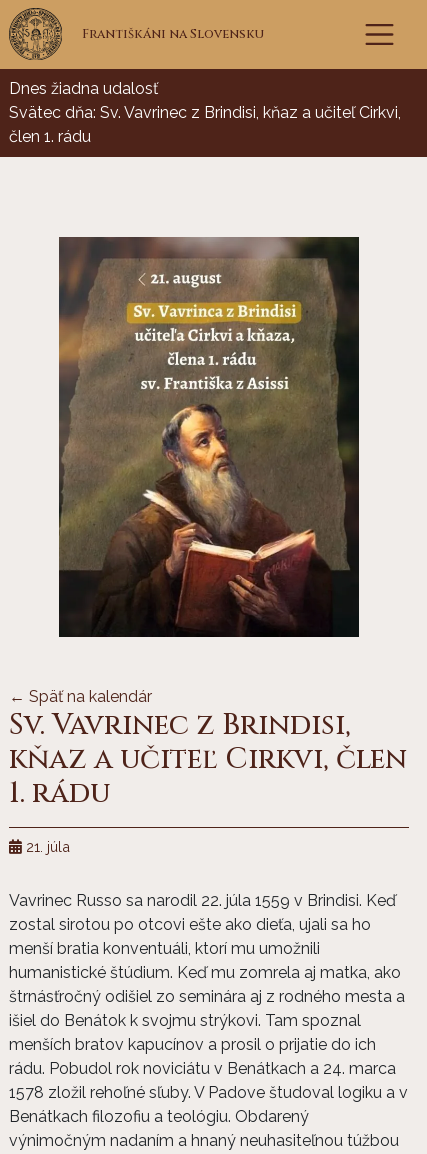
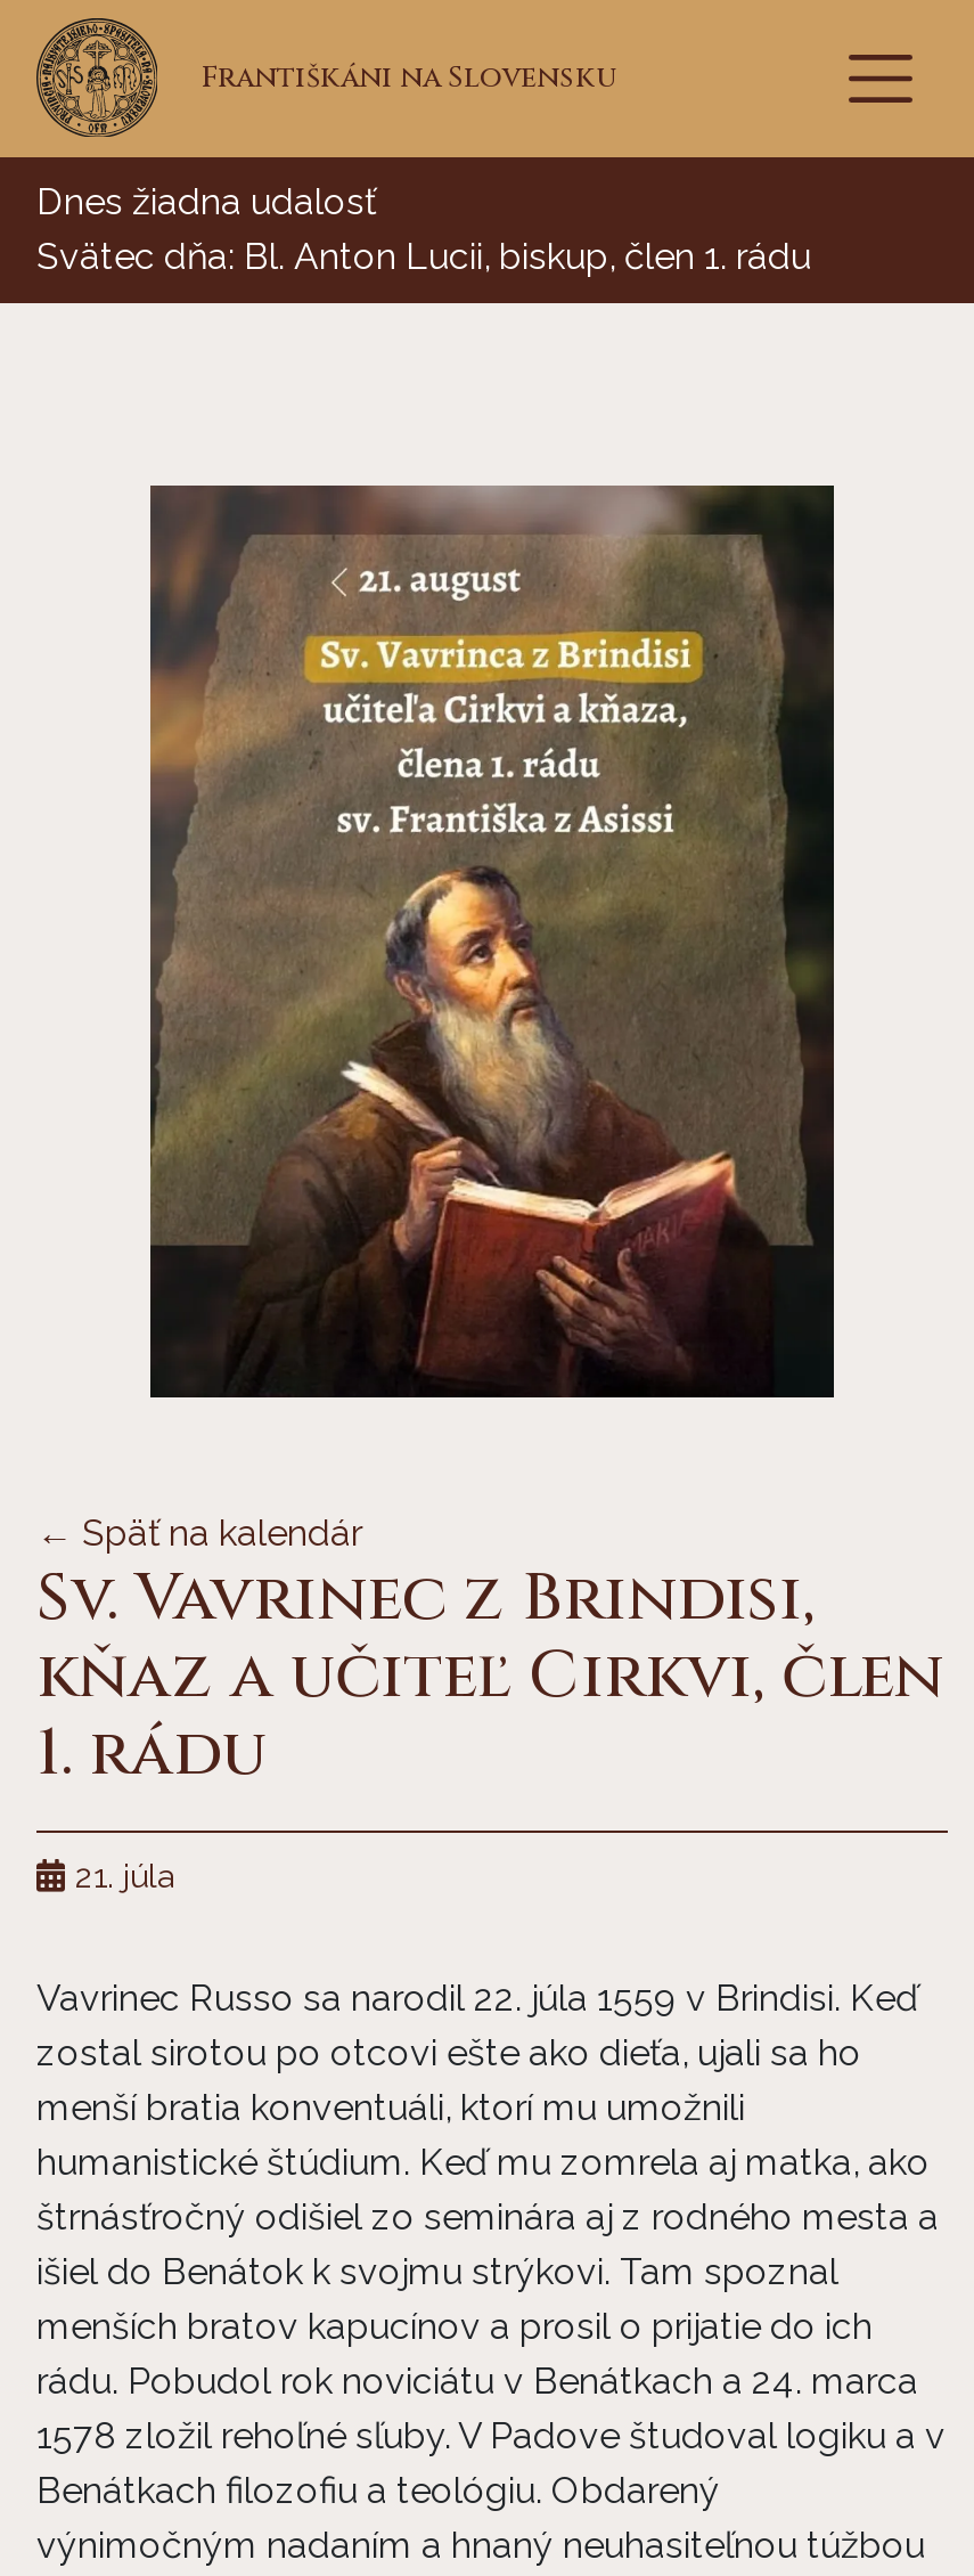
[9,103,401,146] Svätec dňa: Sv. Vavrinec z Brindisi, kňaz a učiteľ Cirkvi, | člen 1. rádu -> [36,235,811,278] Svätec dňa: Bl. Anton Lucii, biskup, člen 1. rádu

